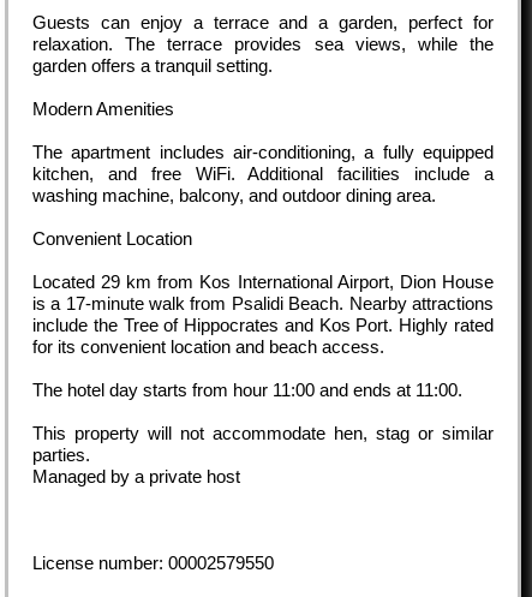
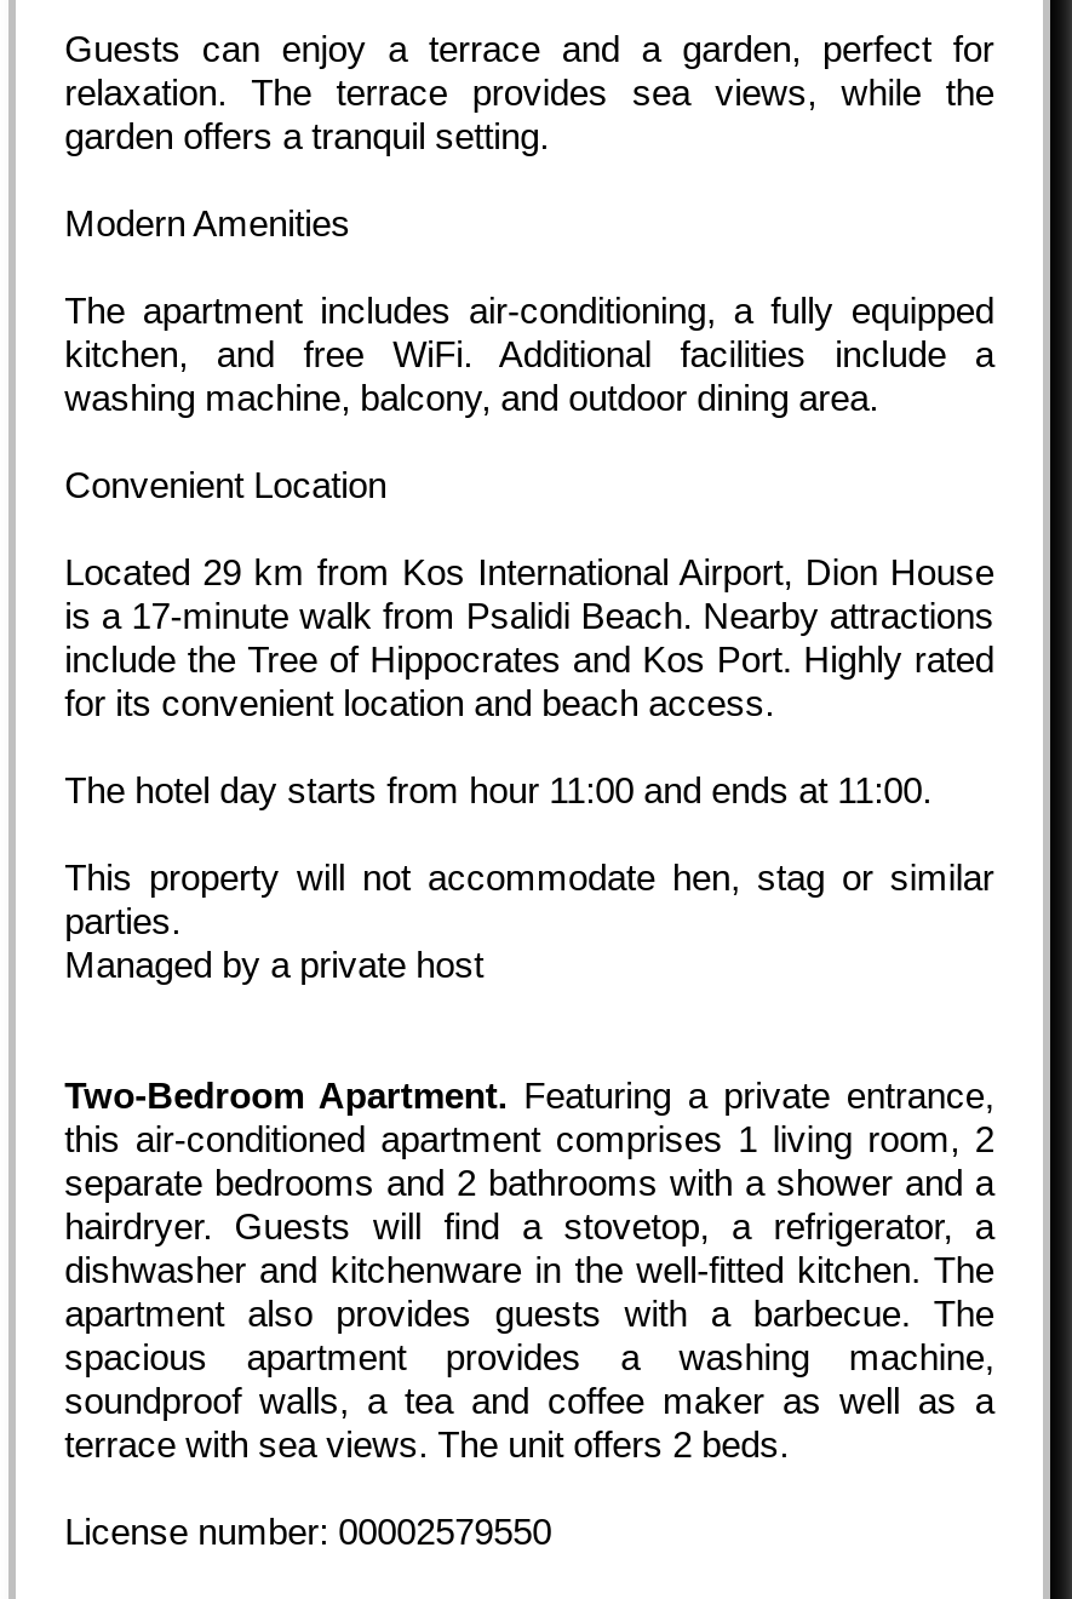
none -> [64,1074,994,1465] Two-Bedroom Apartment. Featuring a private entrance, | this air-conditioned apartment comprises 1 living room, 2 | separate bedrooms and 2 bathrooms with a shower and a | hairdryer. Guests will find a stovetop, a refrigerator, a | dishwasher and kitchenware in the well-fitted kitchen. The | apartment also provides guests with a barbecue. The | spacious apartment provides a washing machine, | soundproof walls, a tea and coffee maker as well as a | terrace with sea views. The unit offers 2 beds.

